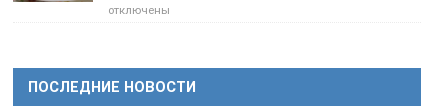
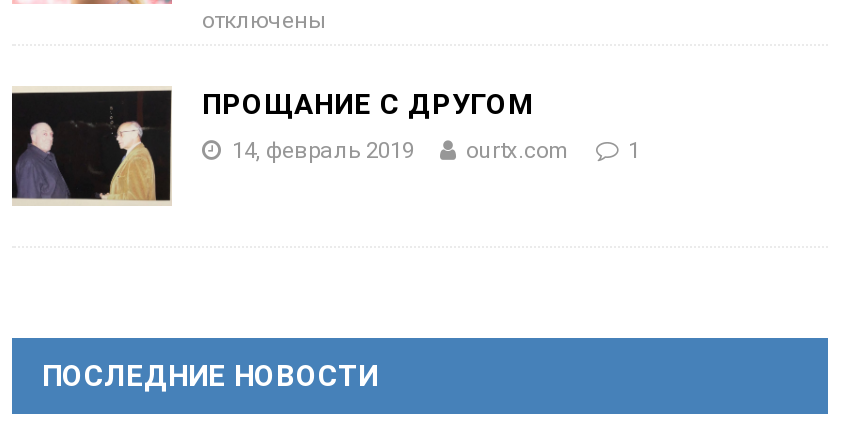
none -> [12,86,640,206] [image] | ПРОЩАНИЕ С ДРУГОМ | 14, февраль 2019 | ourtx.com | 1

